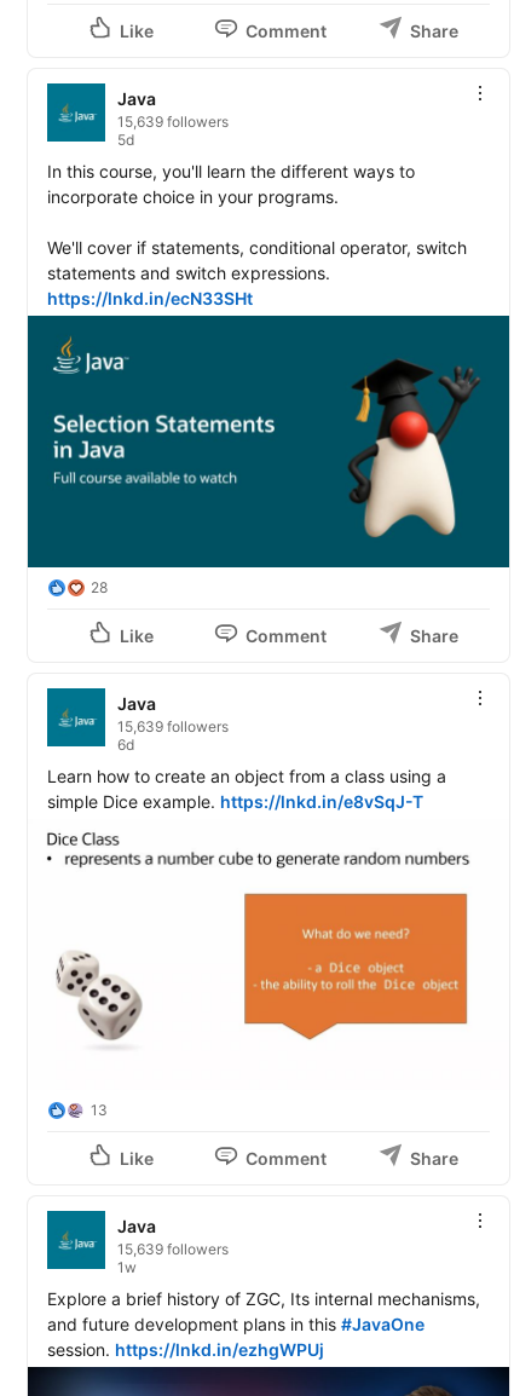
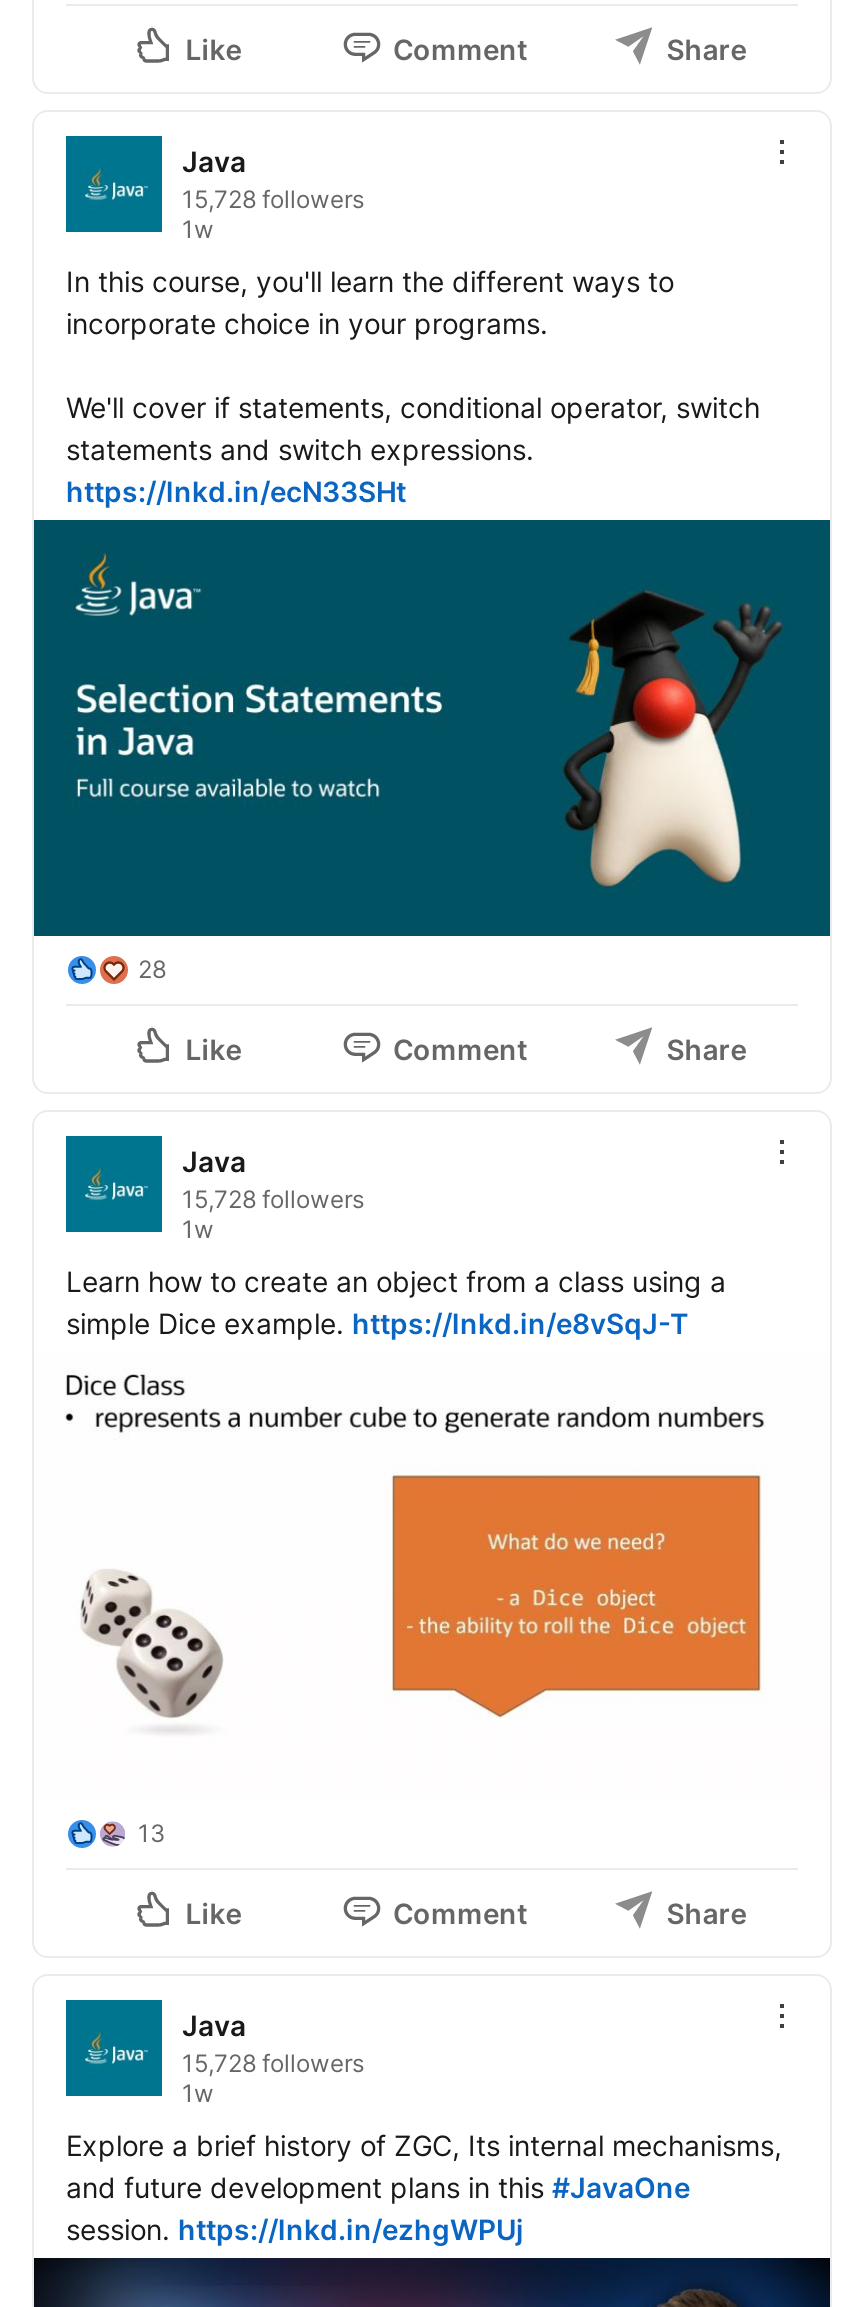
[117,112,229,149] 15,639 followers | 5d -> [182,185,364,245] 15,728 followers | 1w
[117,717,229,753] 15,639 followers | 6d -> [182,1185,364,1245] 15,728 followers | 1w
[117,1239,229,1258] 15,639 followers -> [182,2048,364,2078] 15,728 followers

